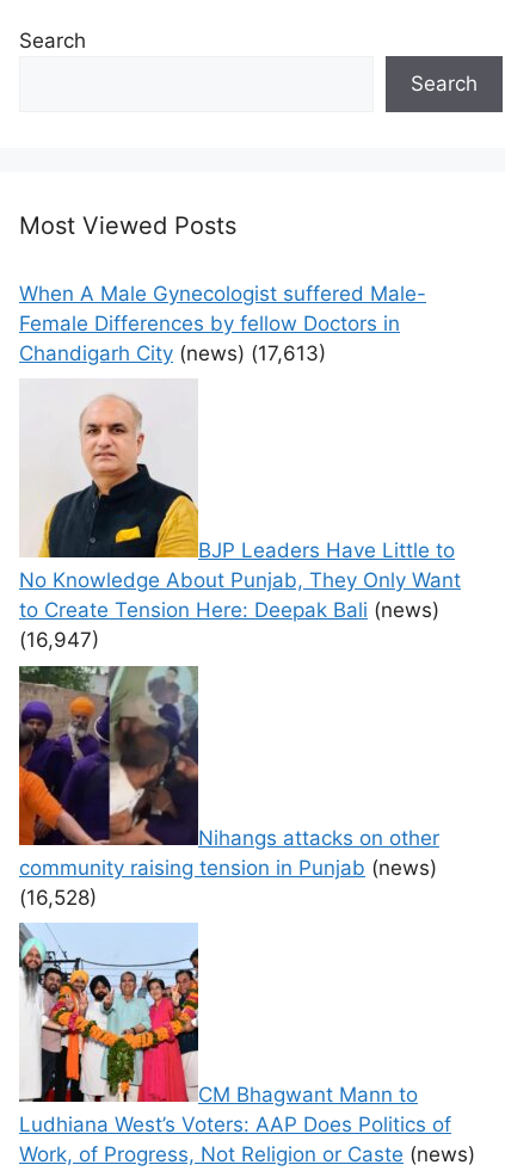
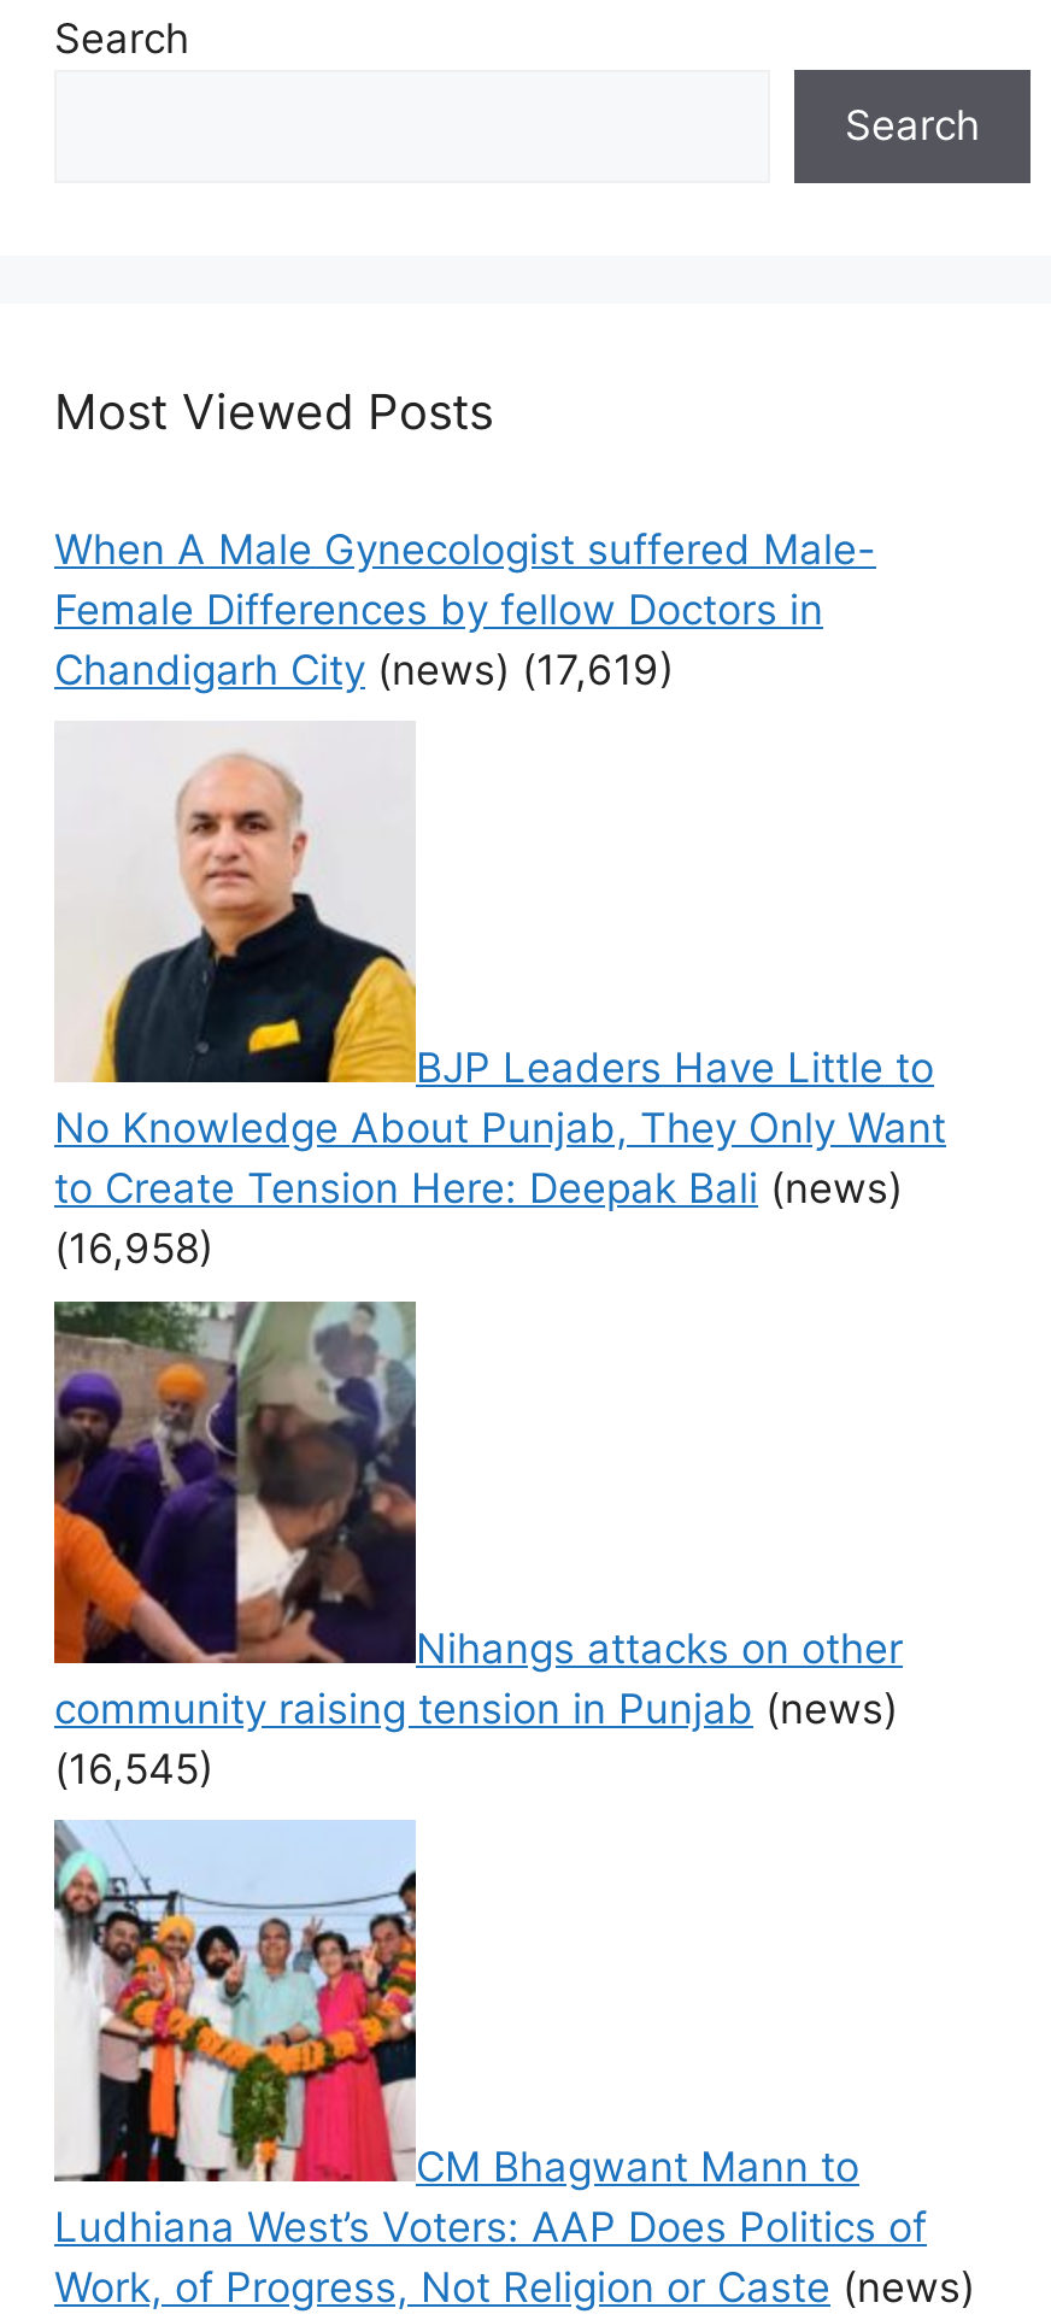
[19,341,326,365] Chandigarh City (news) (17,613) -> [54,645,674,693] Chandigarh City (news) (17,619)
[19,628,99,652] (16,947) -> [54,1224,213,1273] (16,958)
[19,886,97,910] (16,528) -> [54,1744,213,1792] (16,545)

